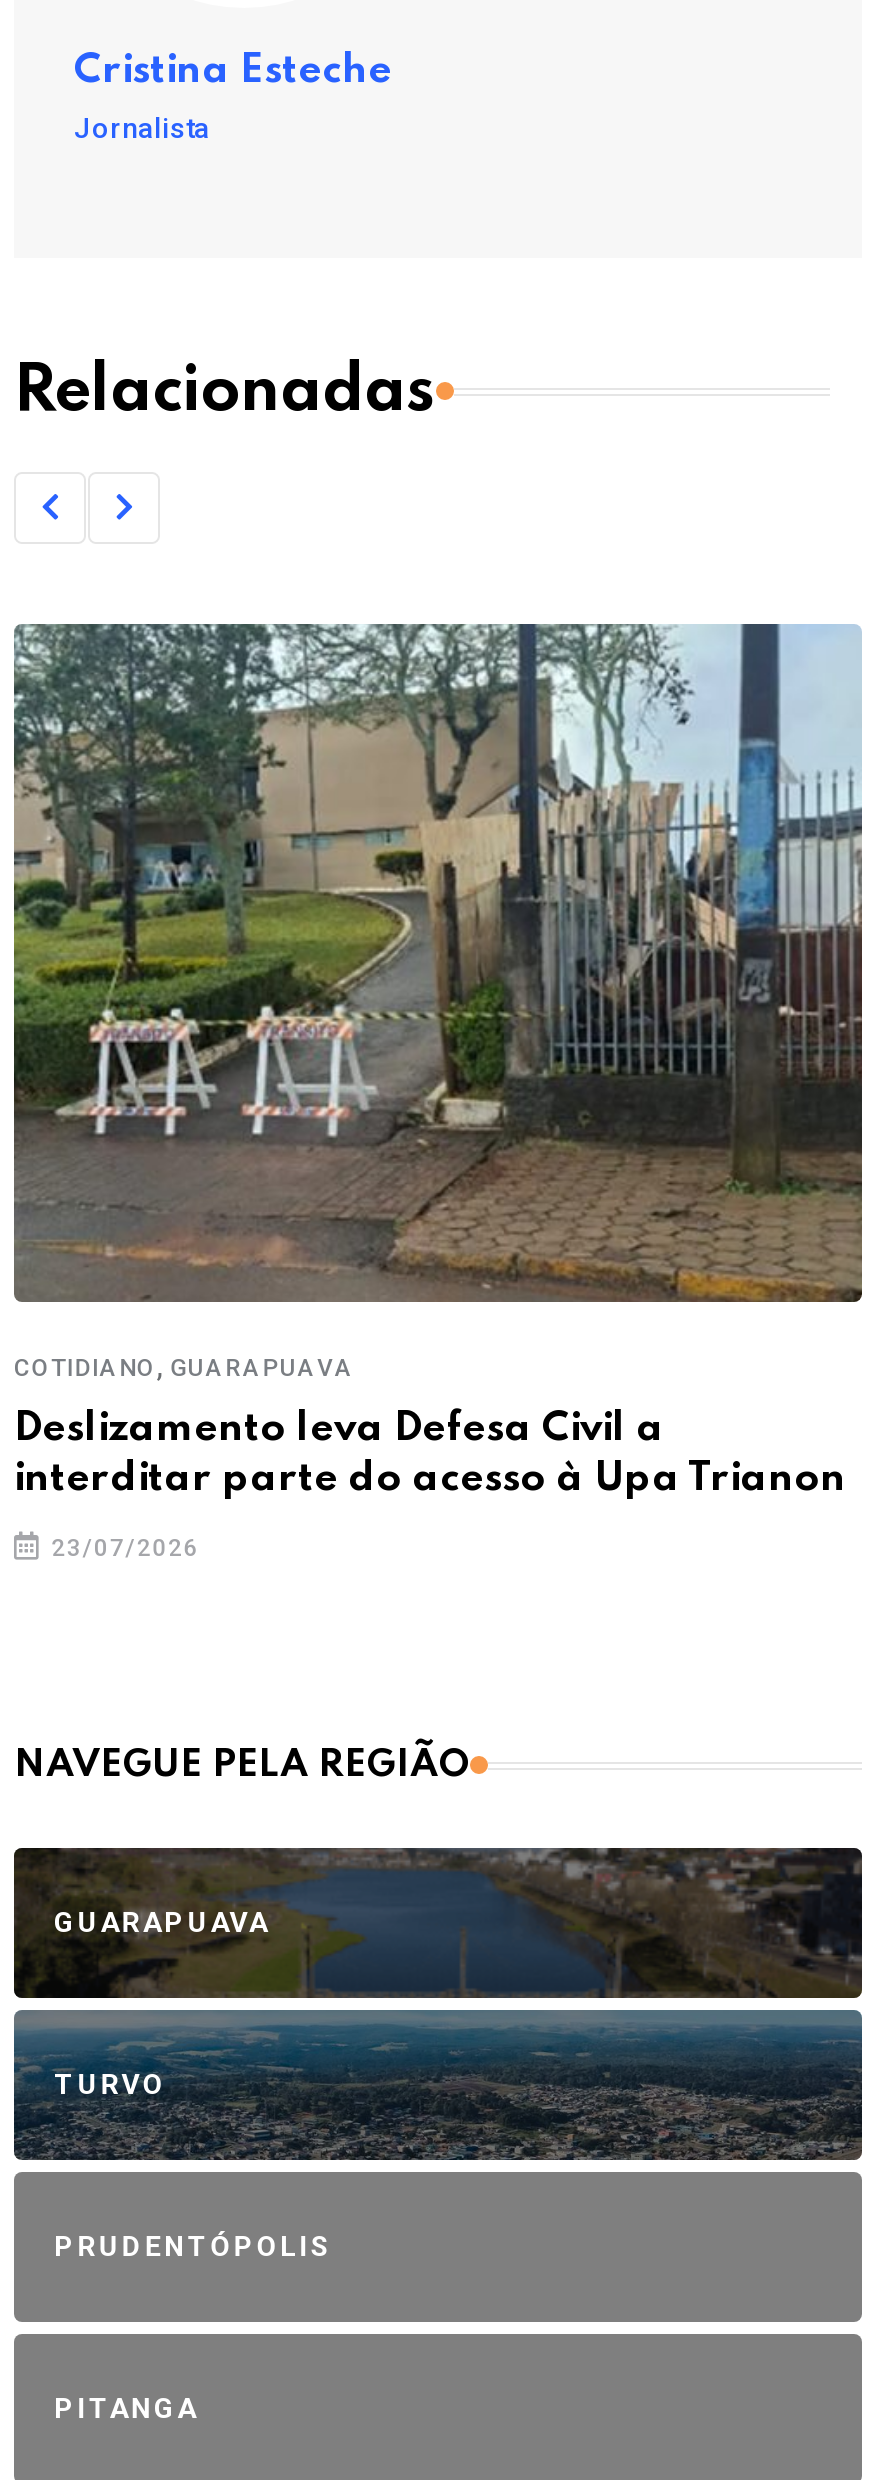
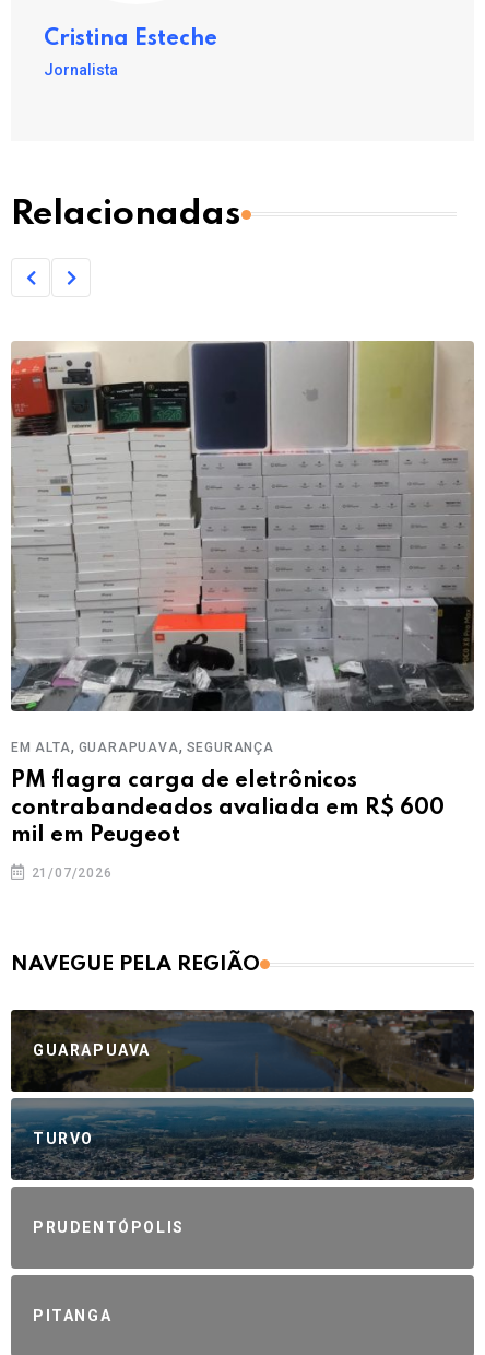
[12,622,862,1384] [image] | COTIDIANO, GUARAPUAVA -> [10,340,474,756] [image] | EM ALTA, GUARAPUAVA, SEGURANÇA
[14,1410,846,1500] Deslizamento leva Defesa Civil a | interditar parte do acesso à Upa Trianon -> [11,771,445,847] PM flagra carga de eletrônicos | contrabandeados avaliada em R$ 600 | mil em Peugeot
[44,1534,199,1562] 23/07/2026 -> [27,866,112,881] 21/07/2026

